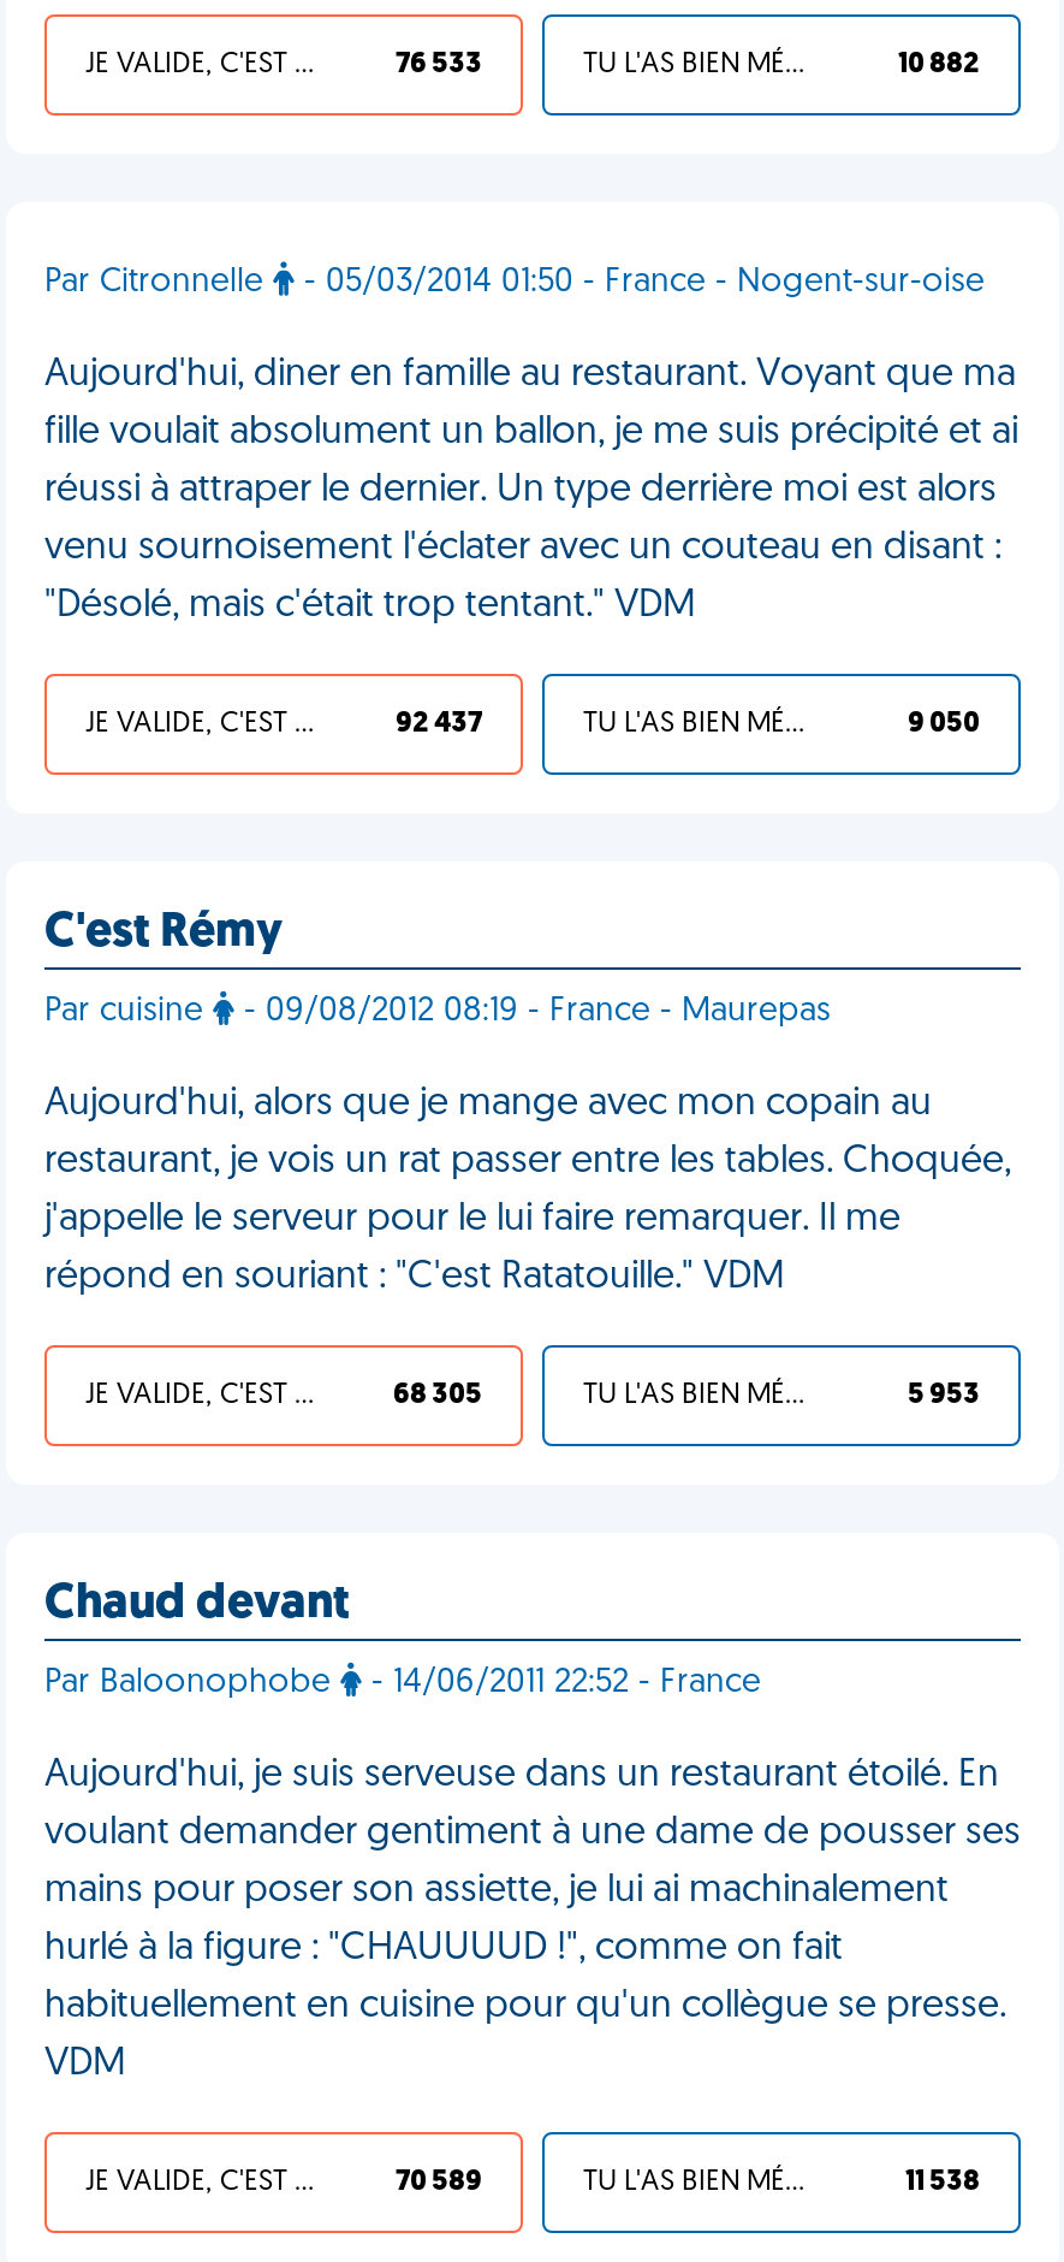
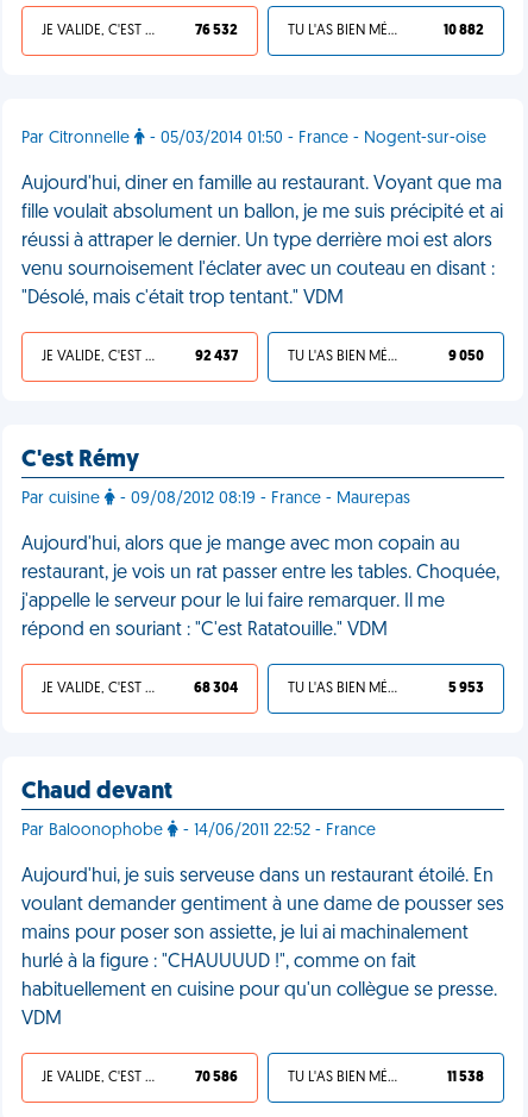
[396,51,482,79] 76 533 -> [195,24,238,38] 76 532
[393,1381,482,1410] 68 305 -> [194,682,238,696] 68 304
[396,2168,482,2197] 70 589 -> [195,1071,238,1085] 70 586

